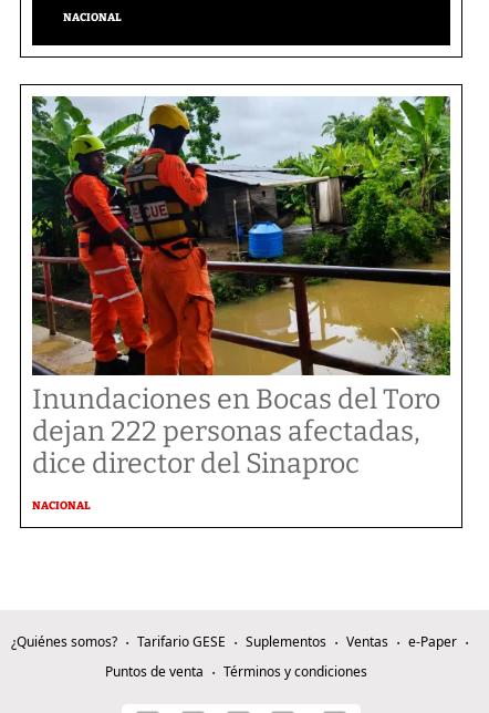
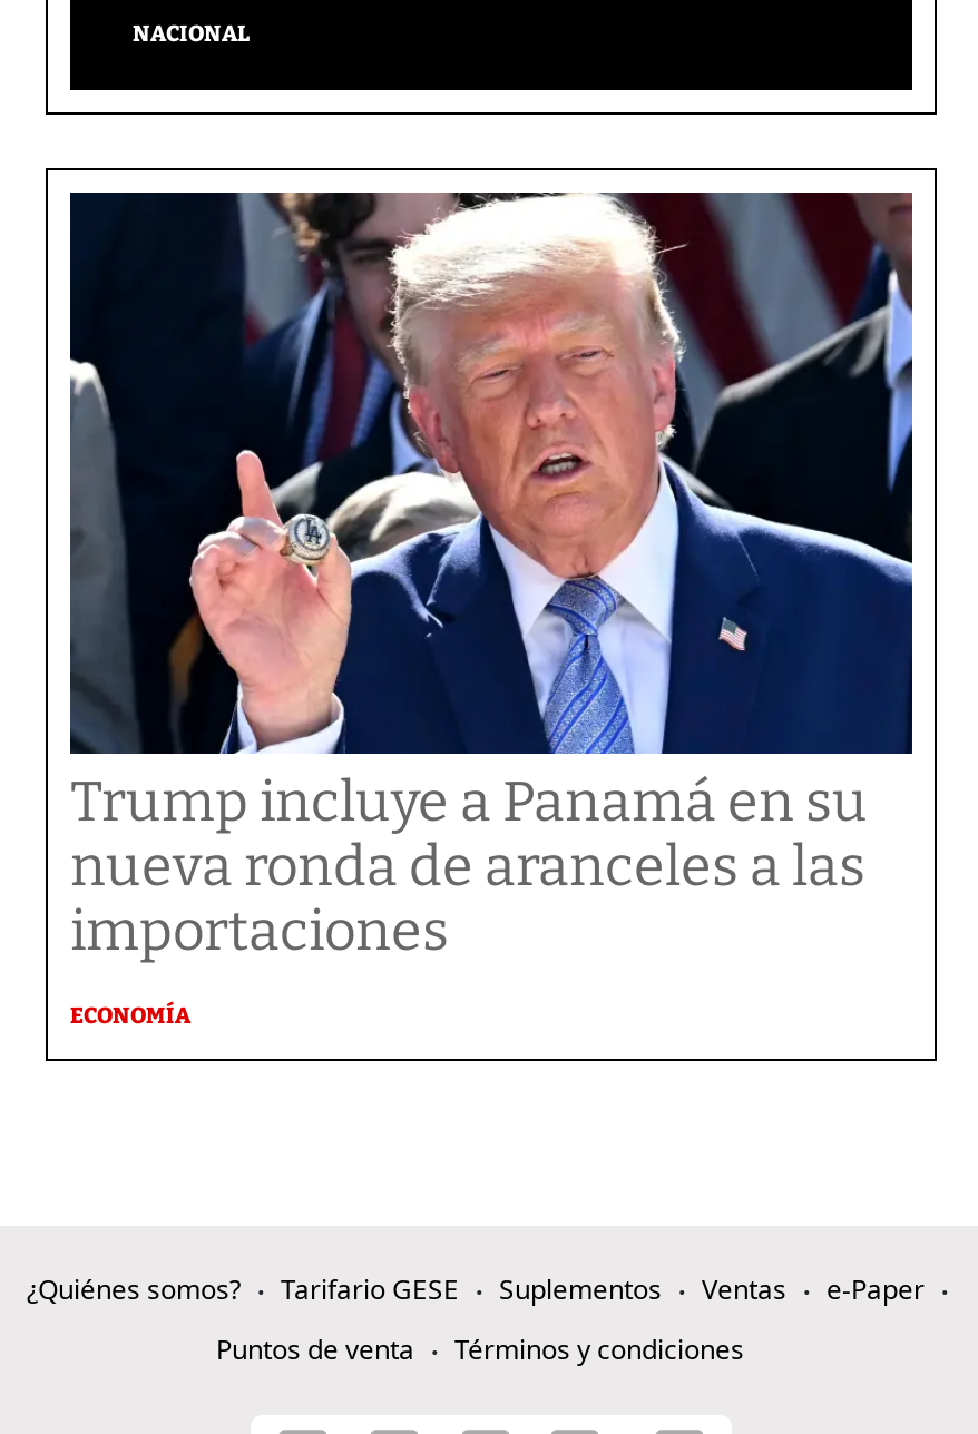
[31,95,451,480] [image] | Inundaciones en Bocas del Toro | dejan 222 personas afectadas, | dice director del Sinaproc -> [68,189,915,966] [image] | Trump incluye a Panamá en su | nueva ronda de aranceles a las | importaciones
[32,499,91,513] NACIONAL -> [70,1004,190,1030] ECONOMÍA

